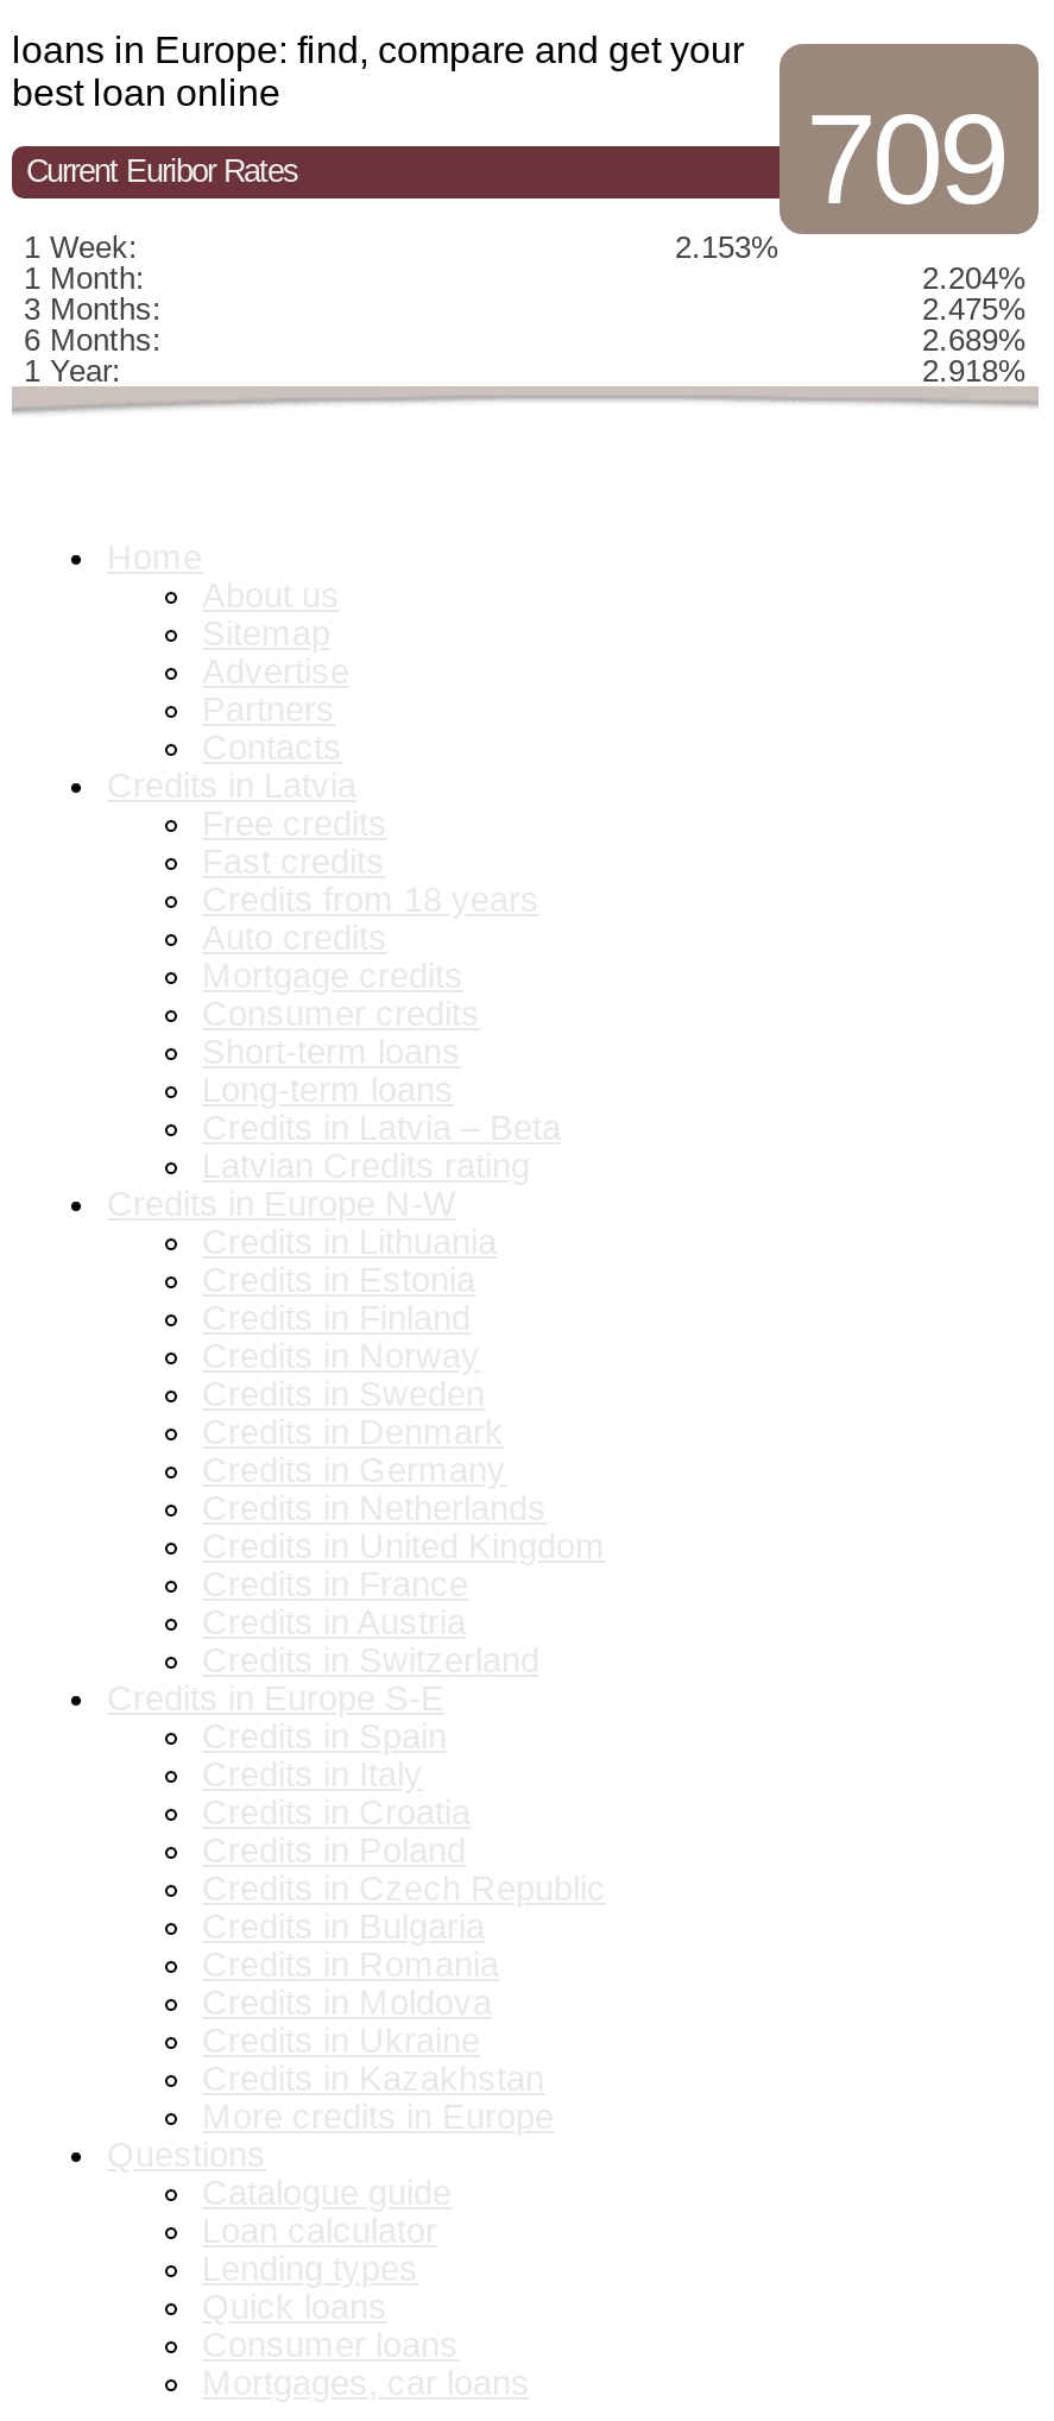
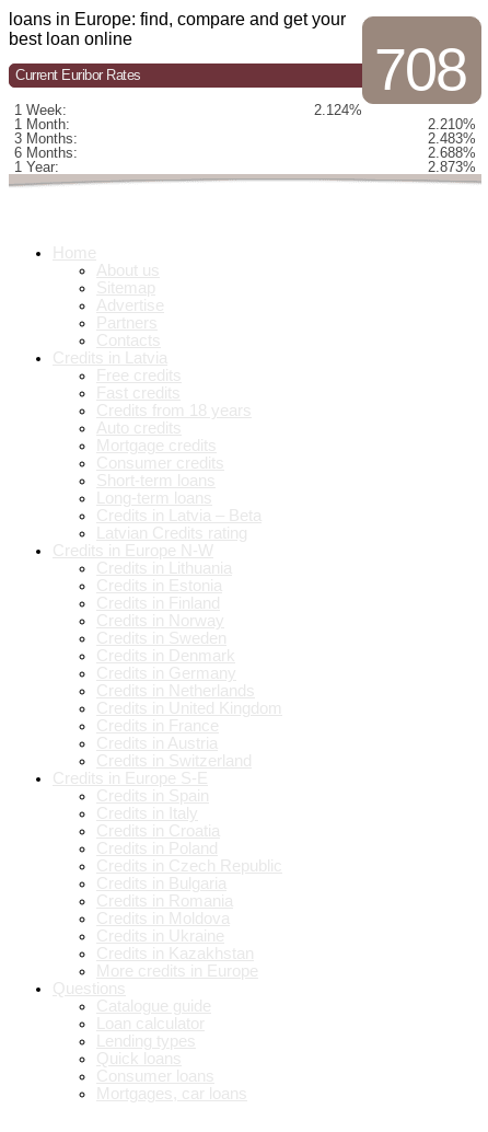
[806,87,1005,229] 709 -> [374,36,466,102] 708
[675,229,780,264] 2.153% -> [314,101,362,118] 2.124%
[922,260,1027,295] 2.204% -> [428,116,476,132] 2.210%
[922,290,1027,326] 2.475% -> [428,130,476,146] 2.483%
[922,321,1027,357] 2.689% -> [428,144,476,161] 2.688%
[922,352,1027,388] 2.918% -> [428,158,476,175] 2.873%

